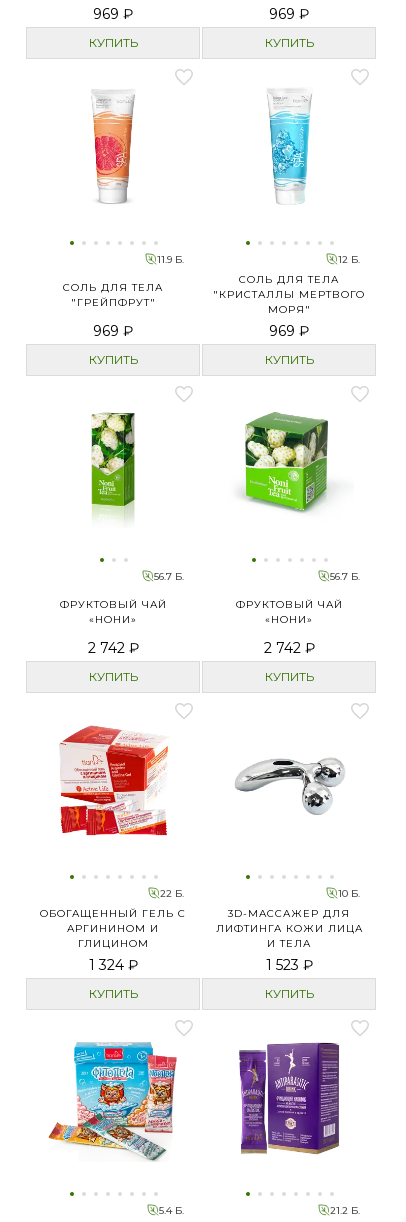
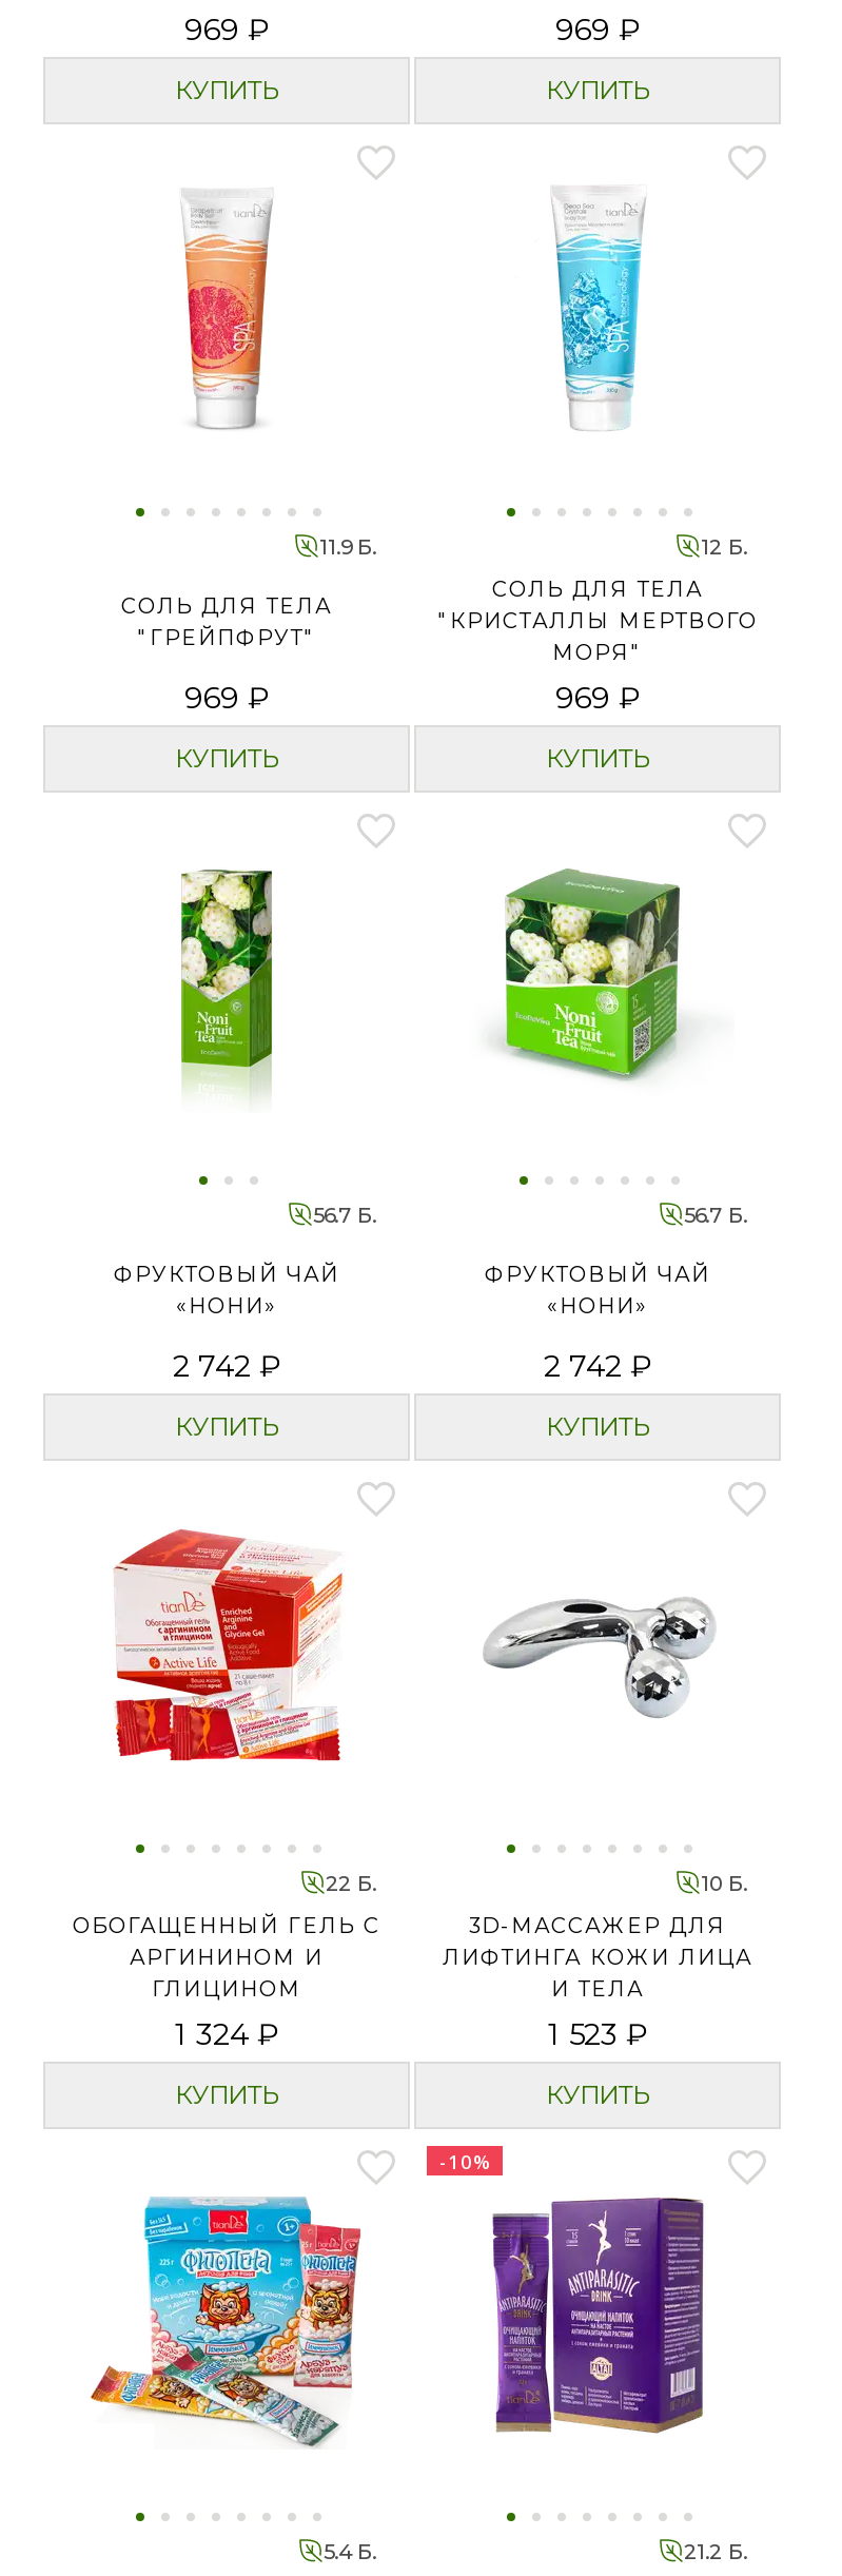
none -> [439,2147,490,2174] -10%

